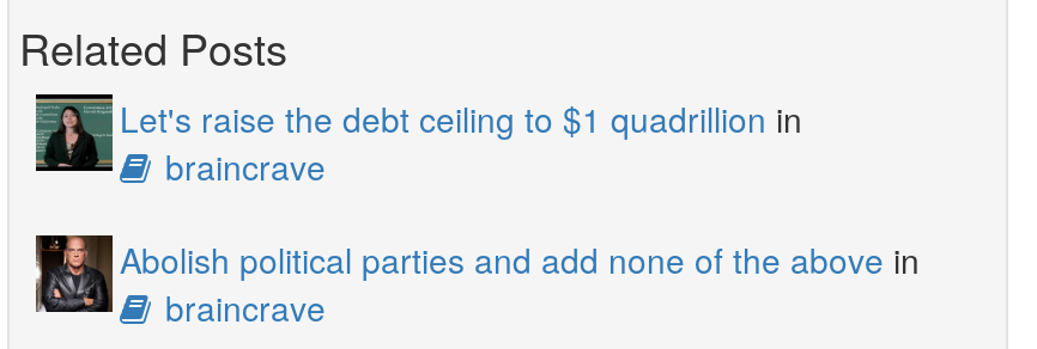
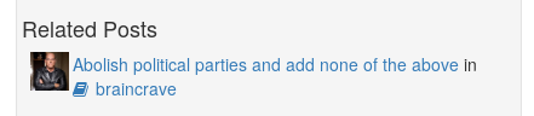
[36,92,802,191] [image] | Let's raise the debt ceiling to $1 quadrillion in | braincrave -> none

